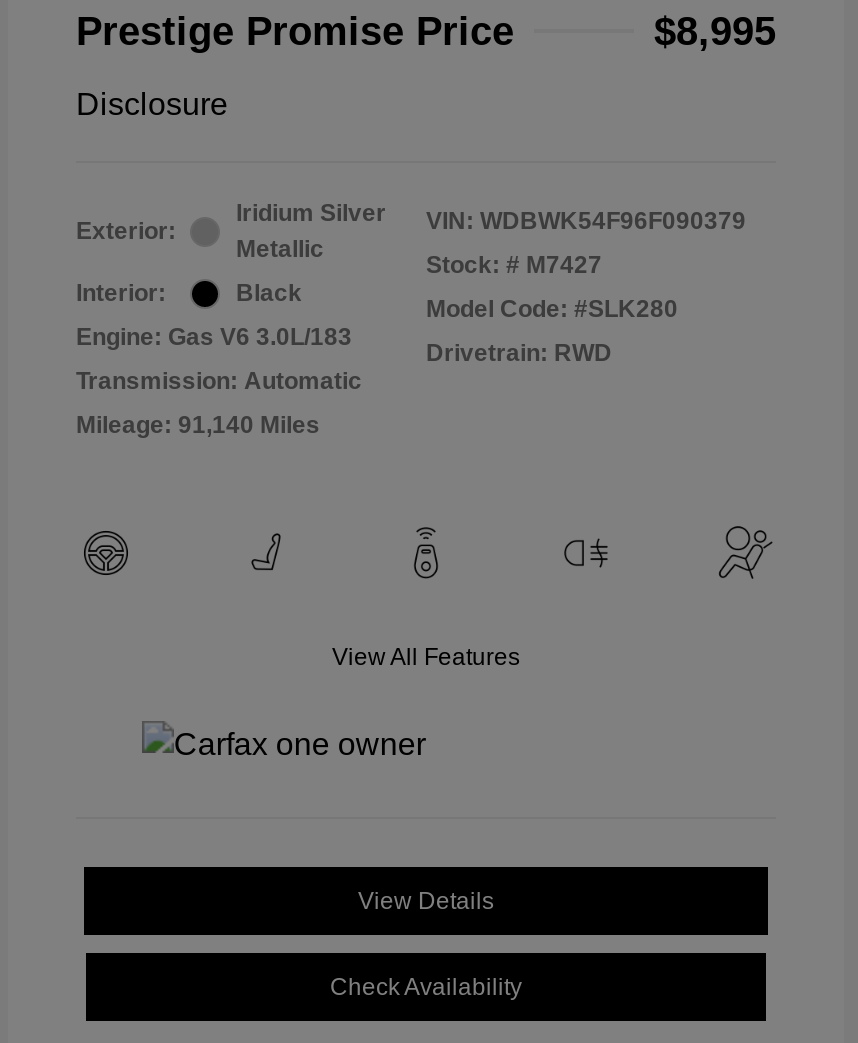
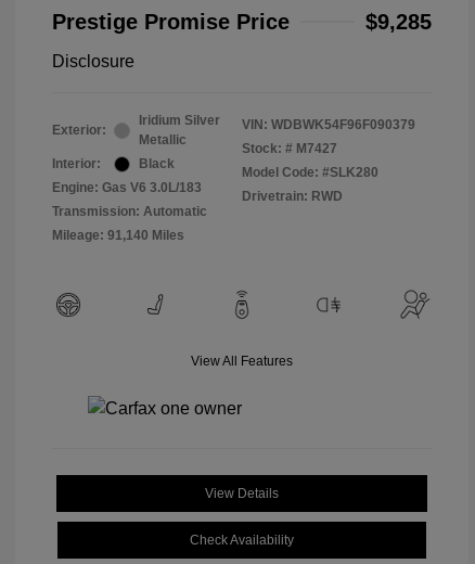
[654,9,776,53] $8,995 -> [365,10,432,34] $9,285

